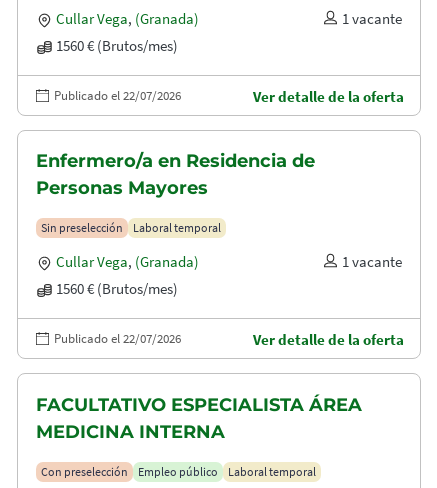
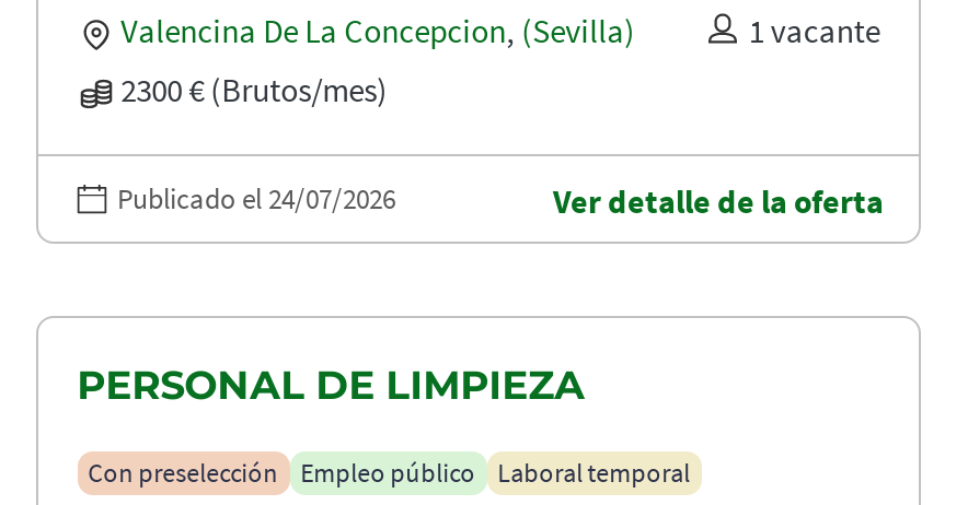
[56,9,199,28] Cullar Vega, (Granada) -> [121,9,635,51] Valencina De La Concepcion, (Sevilla)
[56,36,178,55] 1560 € (Brutos/mes) -> [121,68,388,110] 2300 € (Brutos/mes)
[54,87,181,104] Publicado el 22/07/2026 -> [117,180,395,217] Publicado el 24/07/2026
[36,150,404,443] Enfermero/a en Residencia de | Personas Mayores | Sin preselección | Laboral temporal | Cullar Vega, (Granada) | 1 vacante | 1560 € (Brutos/mes) | Publicado el 22/07/2026 | Ver detalle de la oferta | FACULTATIVO ESPECIALISTA ÁREA | MEDICINA INTERNA -> [77,361,585,409] PERSONAL DE LIMPIEZA

